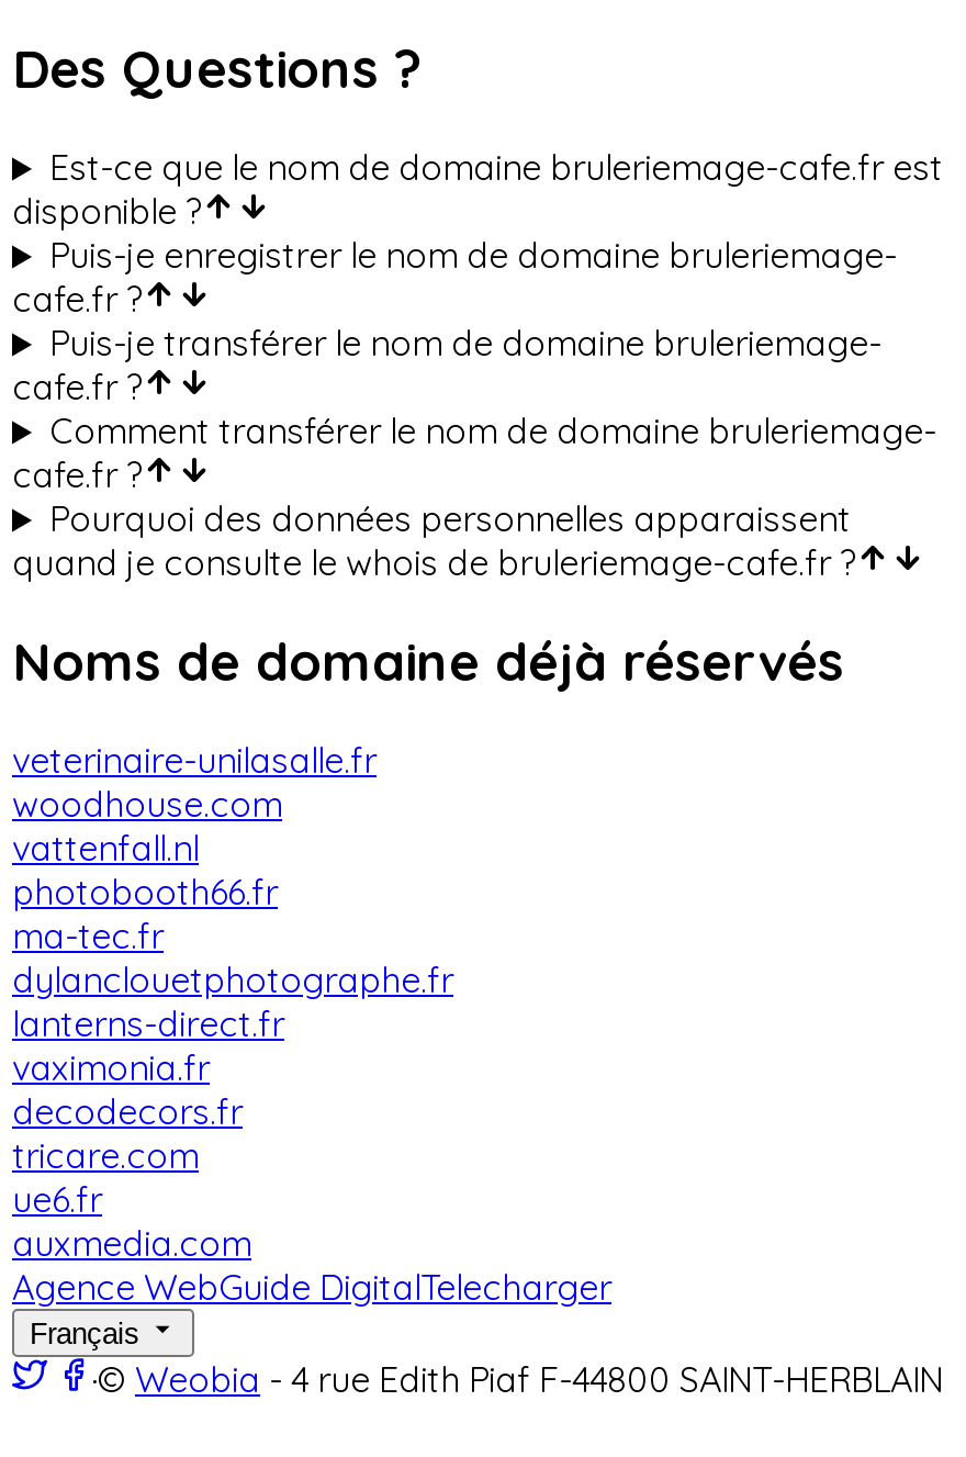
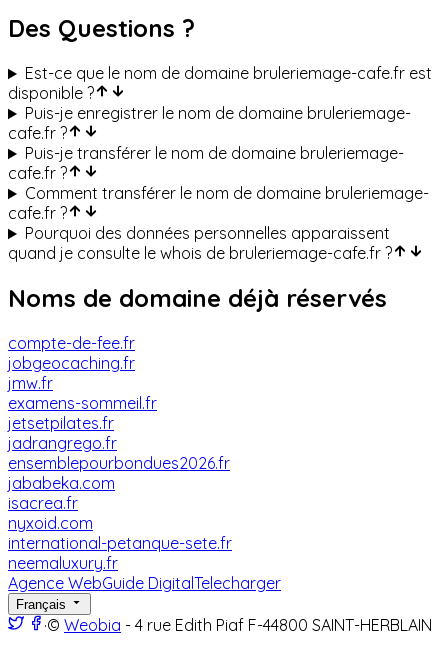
[12,738,453,1265] veterinaire-unilasalle.fr | woodhouse.com | vattenfall.nl | photobooth66.fr | ma-tec.fr | dylanclouetphotographe.fr | lanterns-direct.fr | vaximonia.fr | decodecors.fr | tricare.com | ue6.fr | auxmedia.com -> [8,333,232,573] compte-de-fee.fr | jobgeocaching.fr | jmw.fr | examens-sommeil.fr | jetsetpilates.fr | jadrangrego.fr | ensemblepourbondues2026.fr | jababeka.com | isacrea.fr | nyxoid.com | international-petanque-sete.fr | neemaluxury.fr

